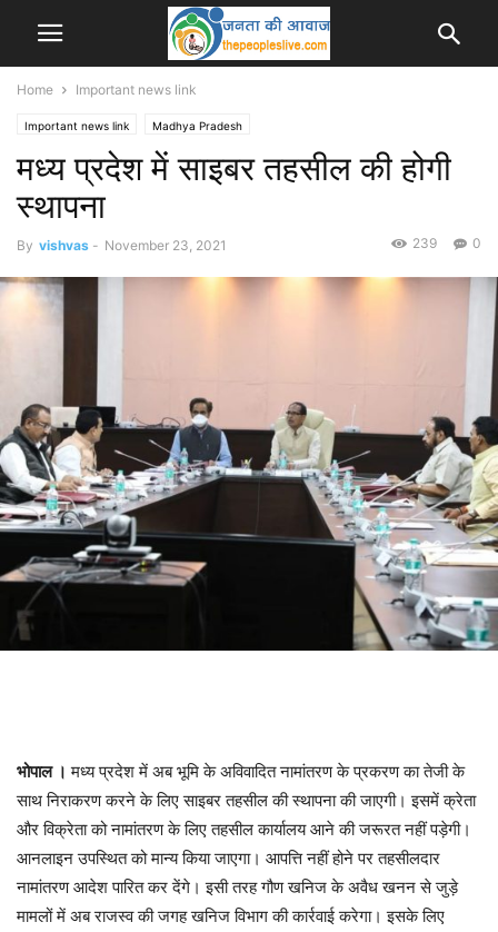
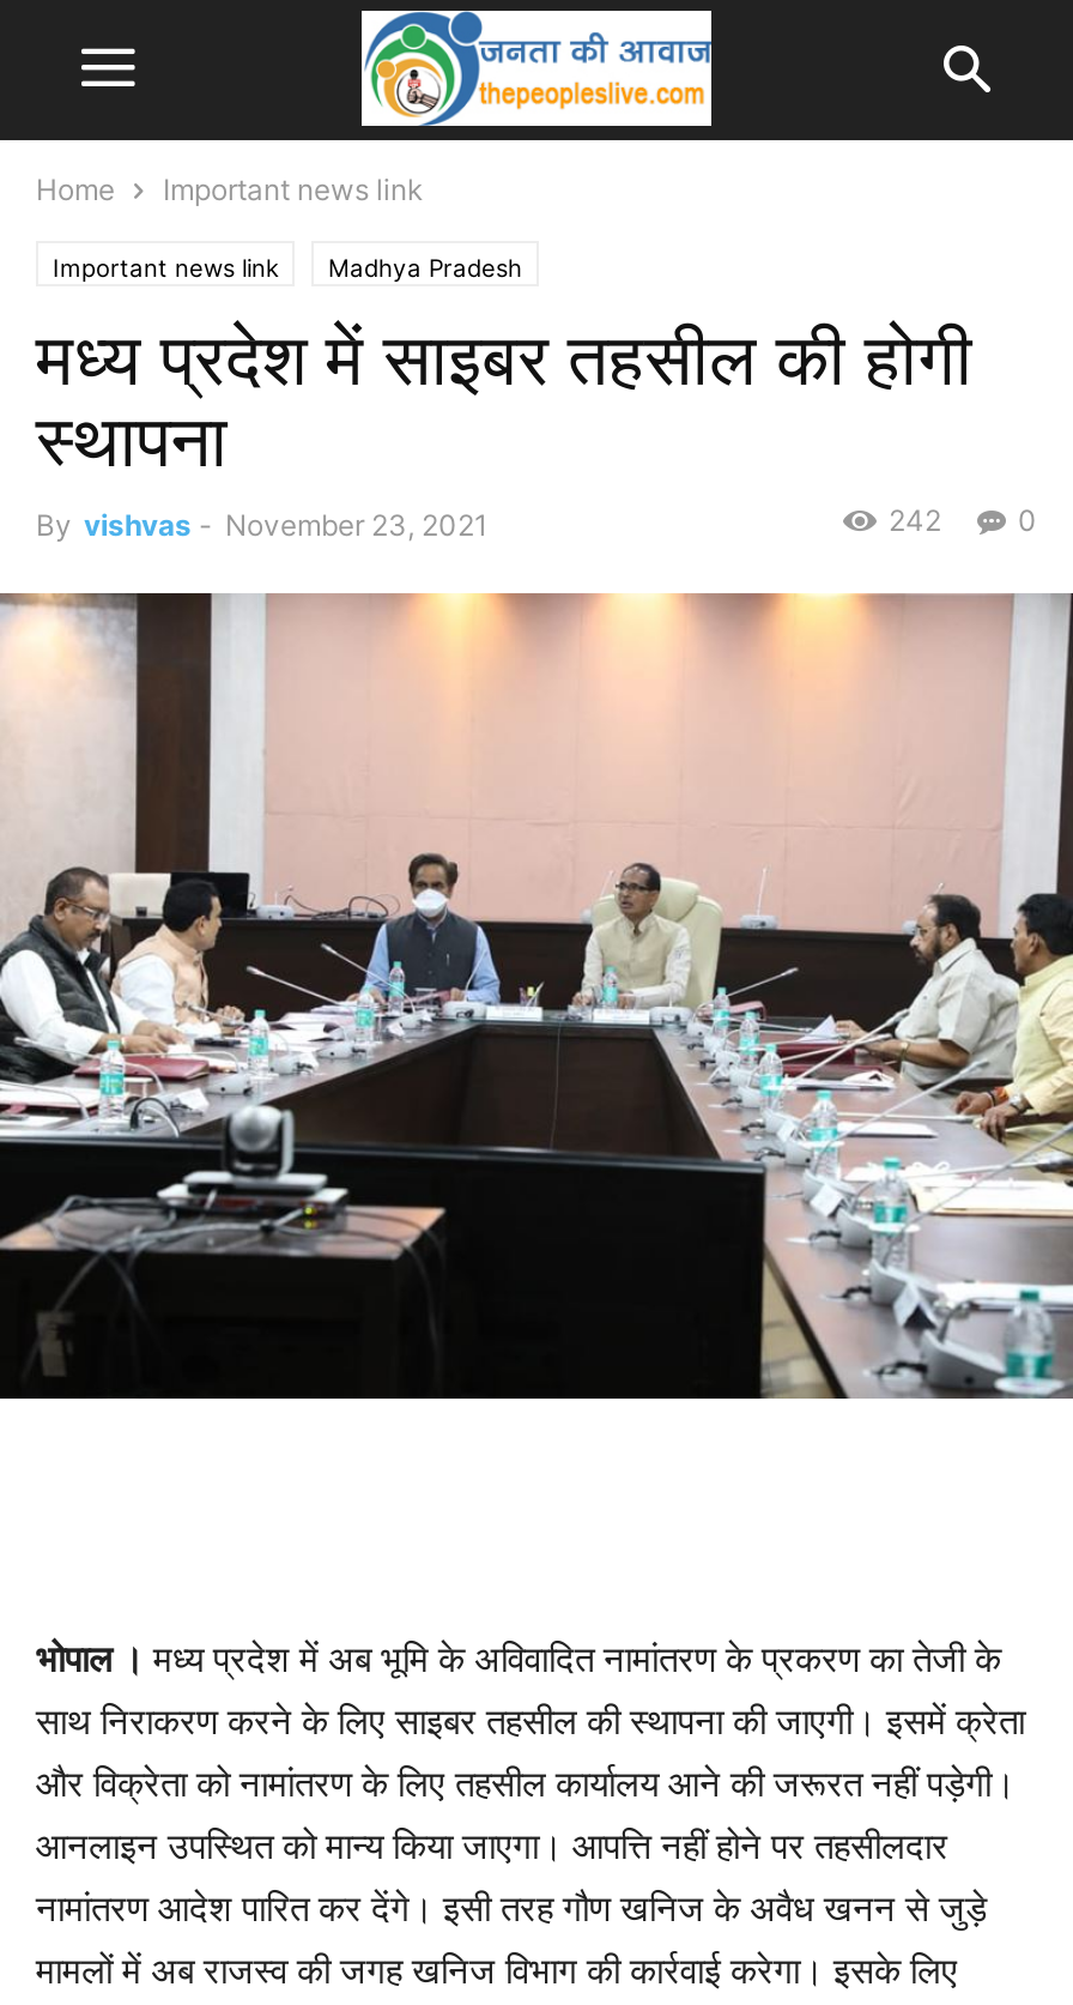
[412,235,437,251] 239 -> [889,502,941,538] 242

